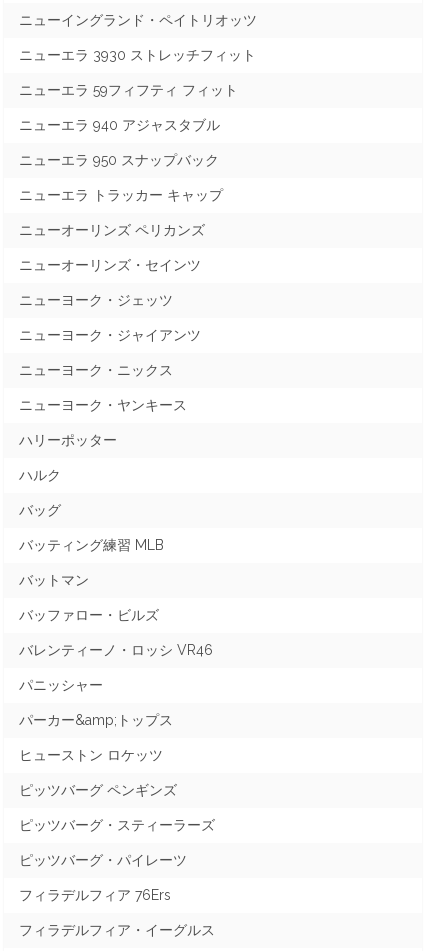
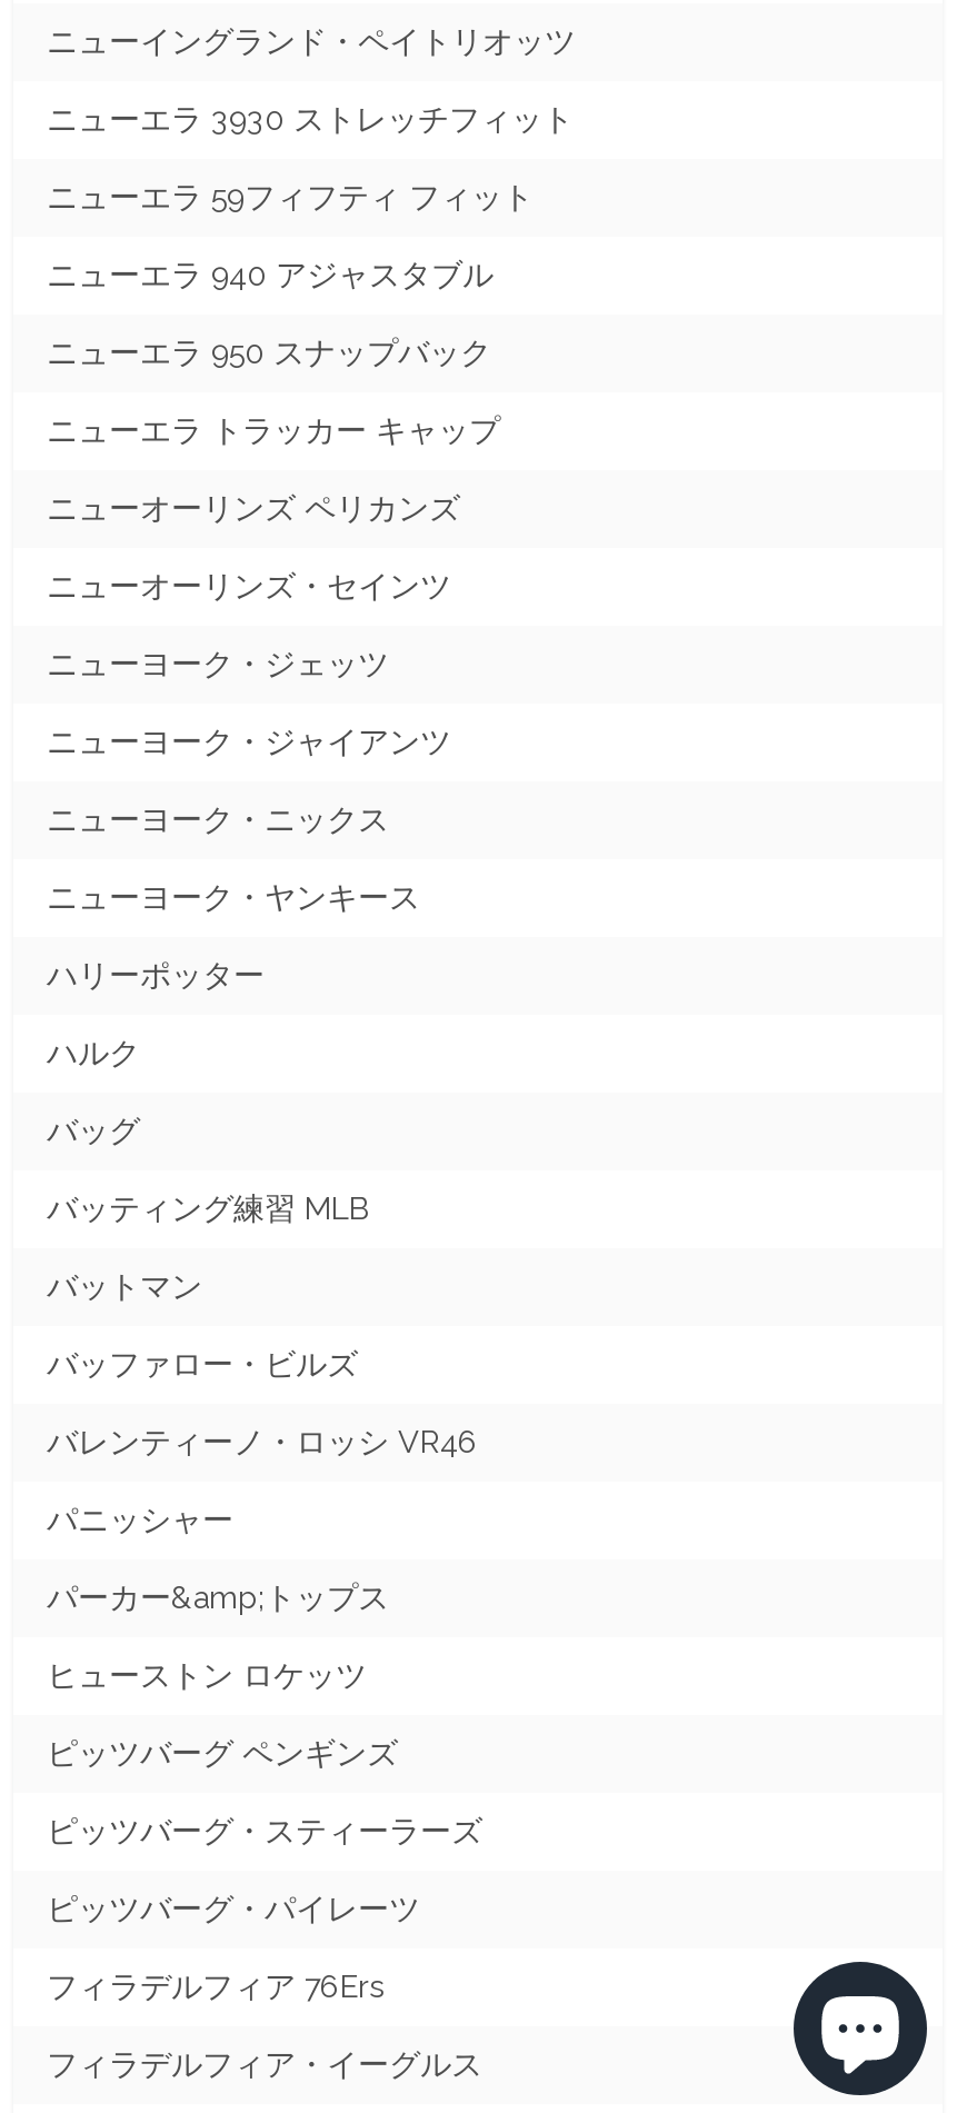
none -> [789,1957,931,2100] [image]

